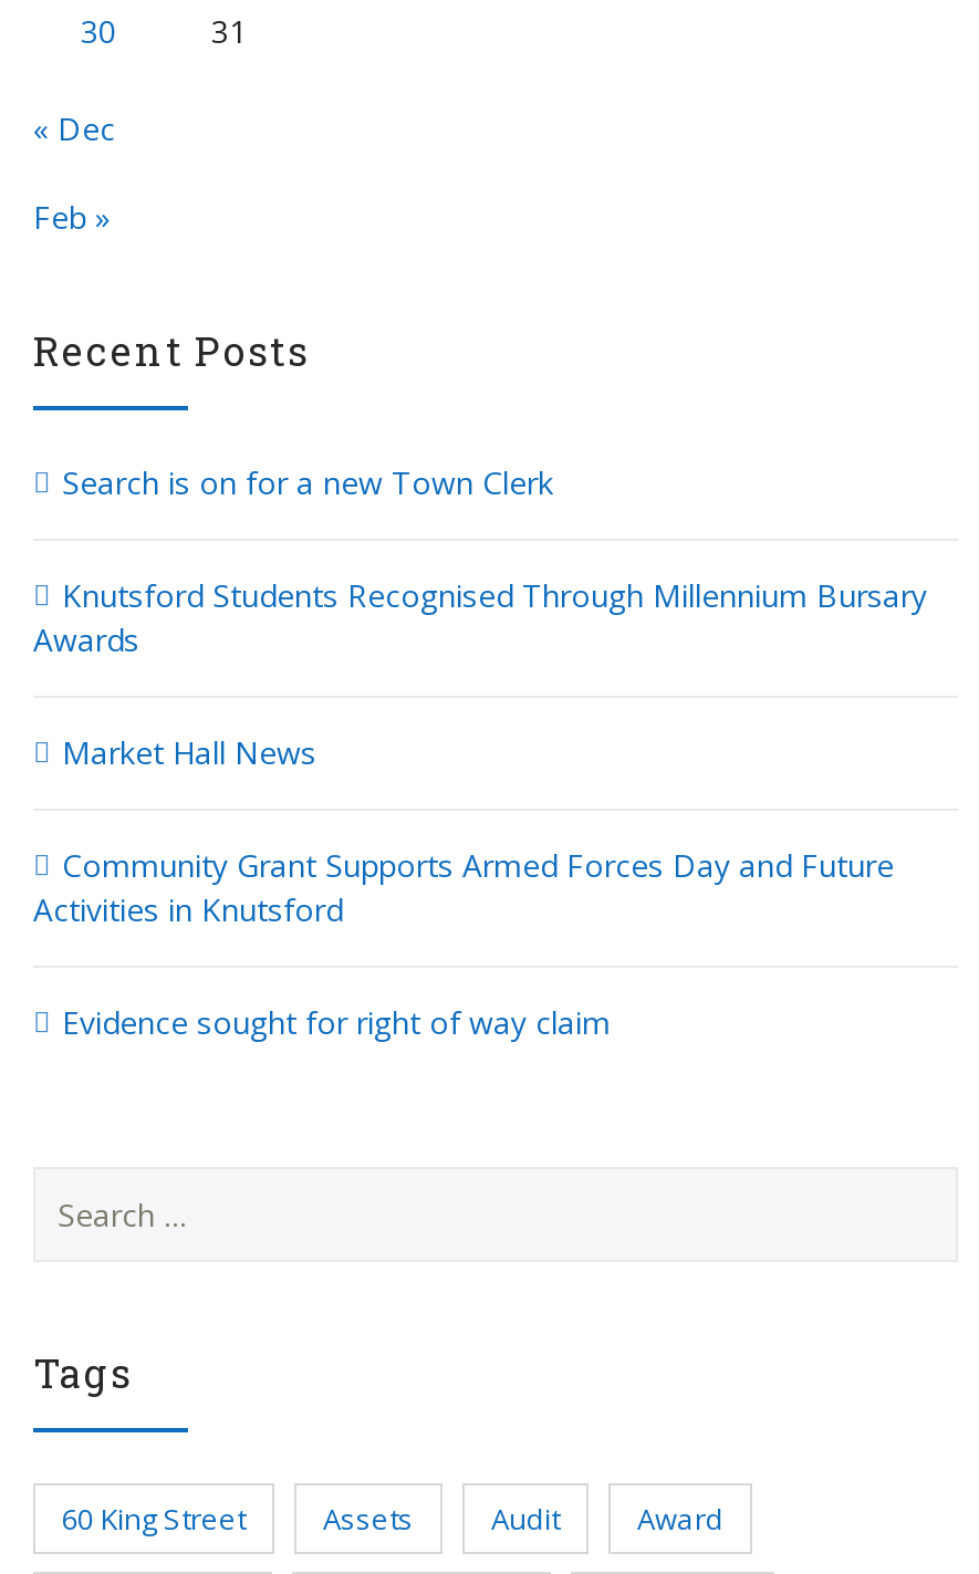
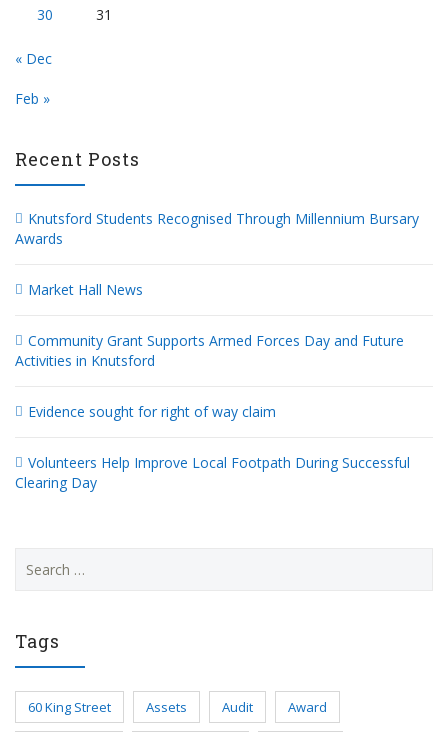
[62,462,553,504] Search is on for a new Town Clerk -> none
moved [33,575,927,1044] -> [15,209,419,421]: Knutsford Students Recognised Through Millennium Bursary | Awards | Market Hall News | Community Grant Supports Armed Forces Day and Future | Activities in Knutsford | Evidence sought for right of way claim
none -> [15,453,410,492] Volunteers Help Improve Local Footpath During Successful | Clearing Day

